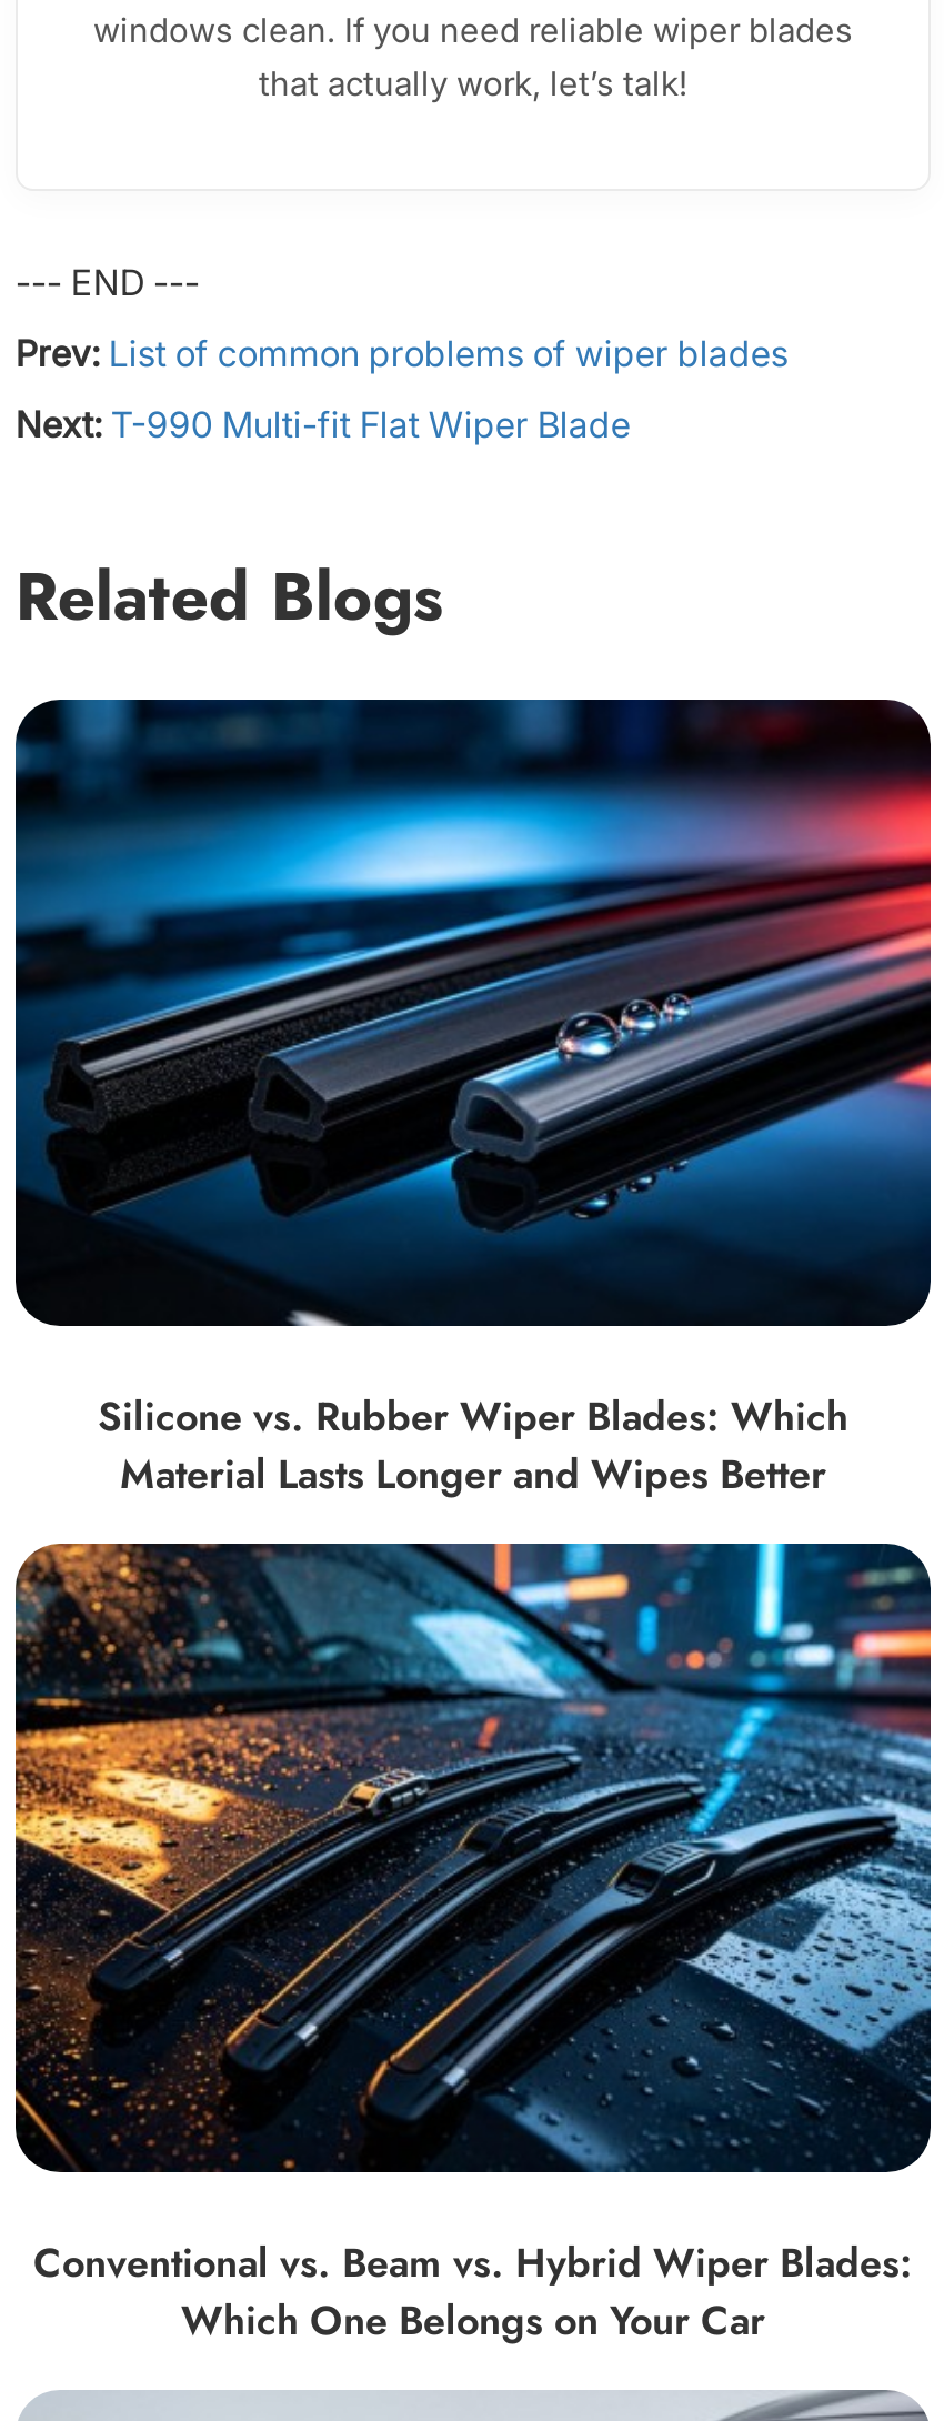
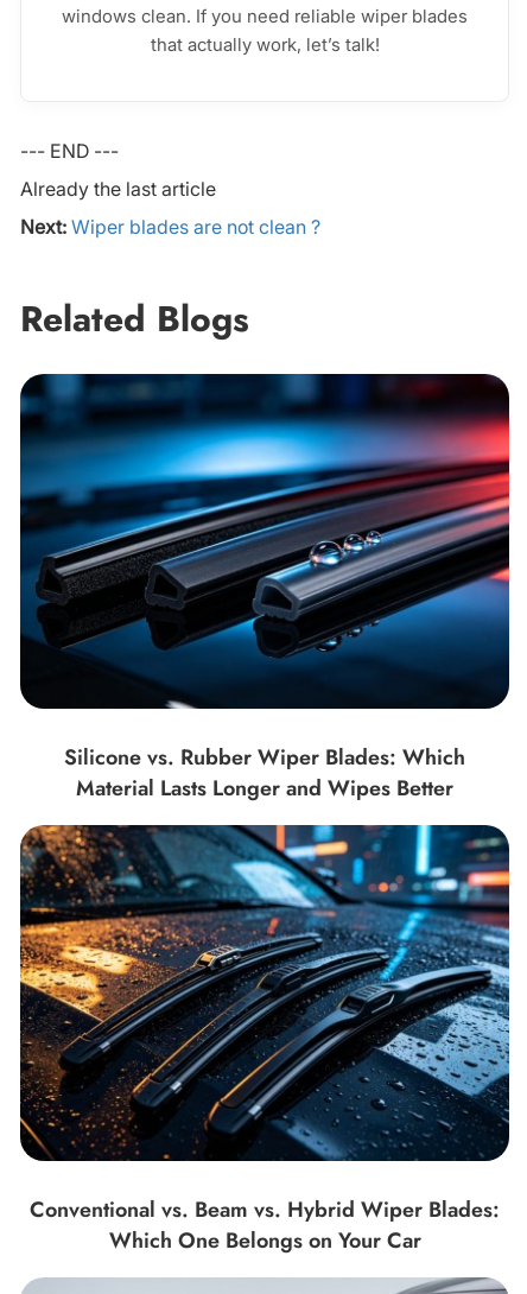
[15,330,788,374] Prev: List of common problems of wiper blades -> [20,176,216,200] Already the last article
[15,401,631,446] Next: T-990 Multi-fit Flat Wiper Blade -> [20,214,320,238] Next: Wiper blades are not clean ?

